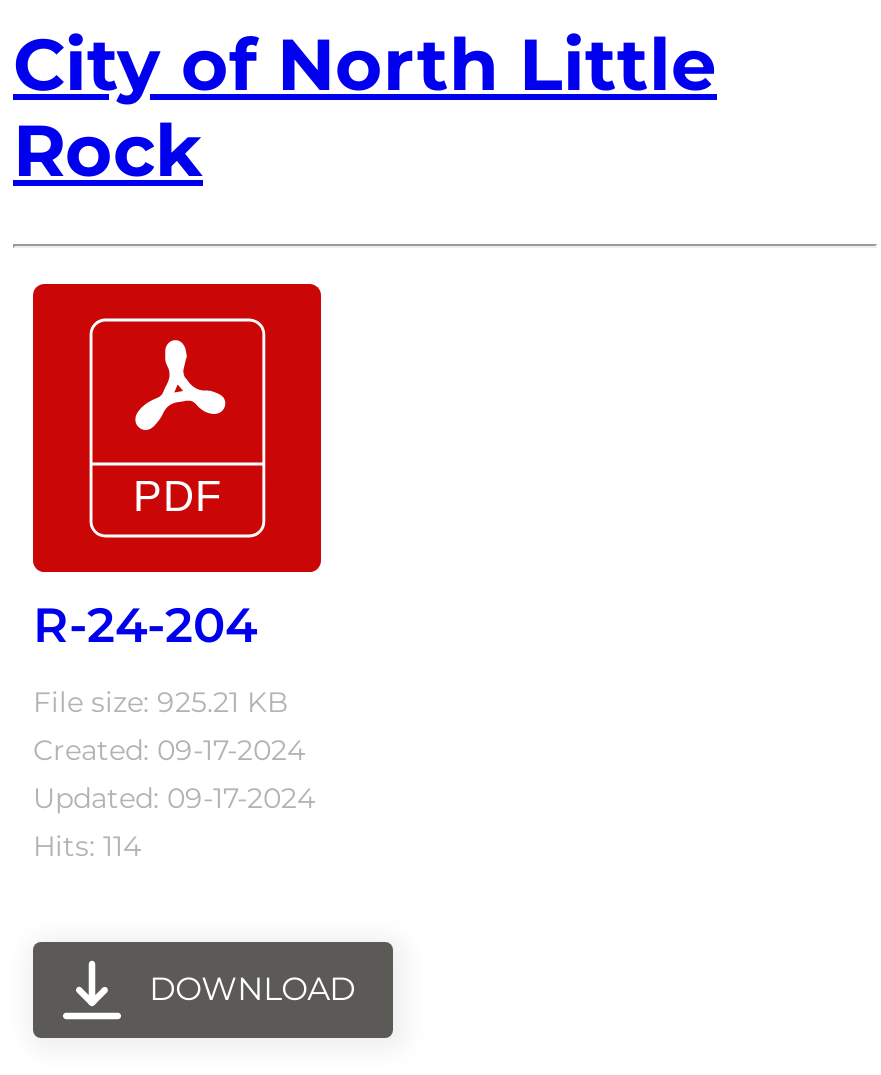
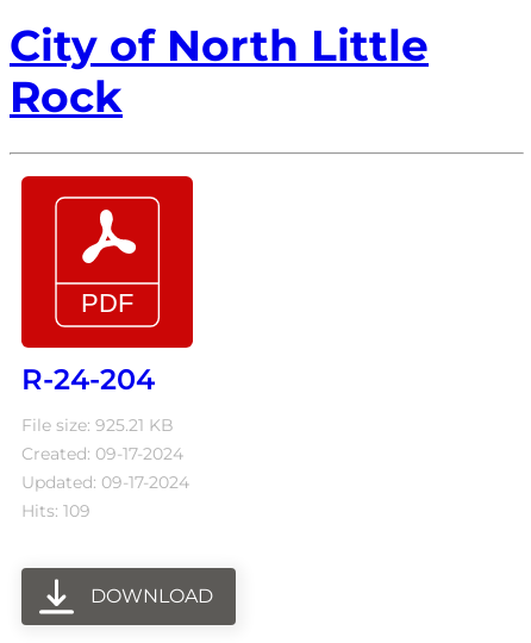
[33,827,141,863] Hits: 114 -> [21,500,90,521] Hits: 109

